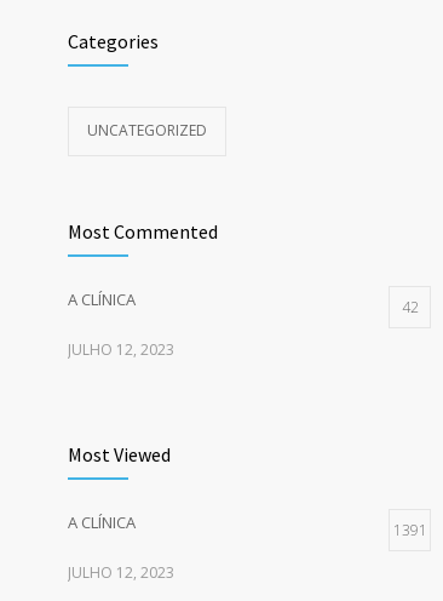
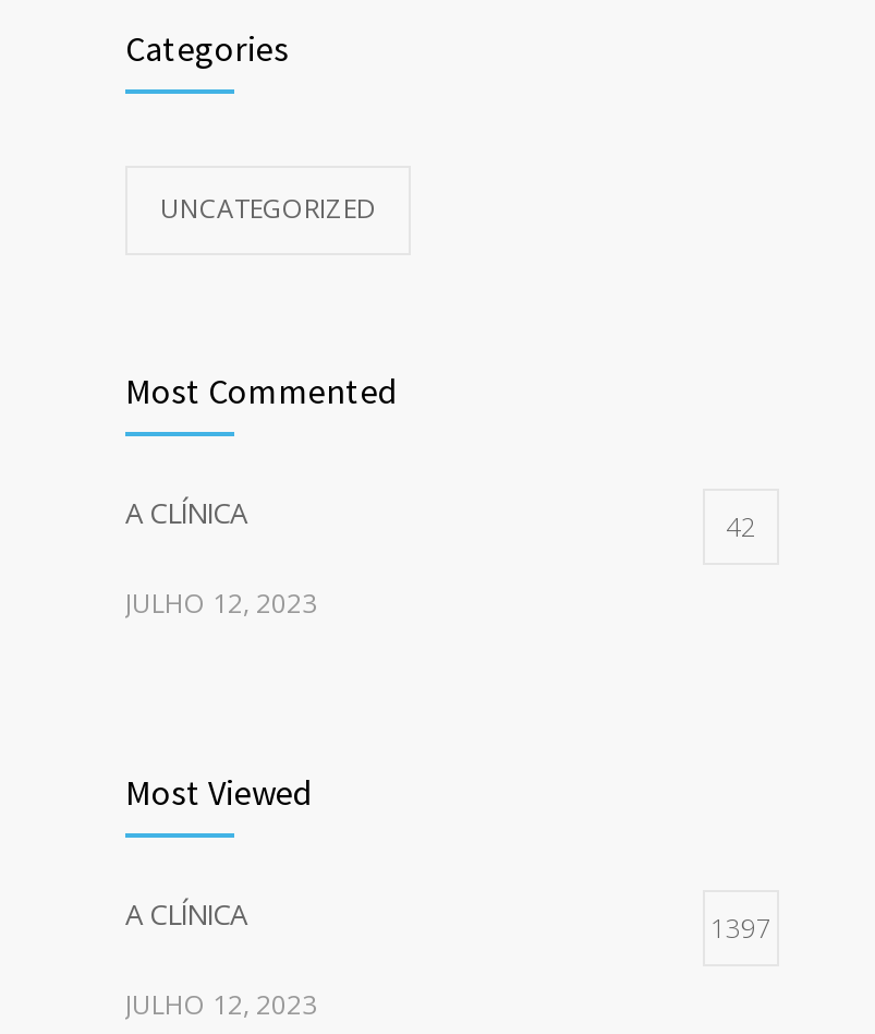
[393,520,427,541] 1391 -> [710,910,771,947] 1397

